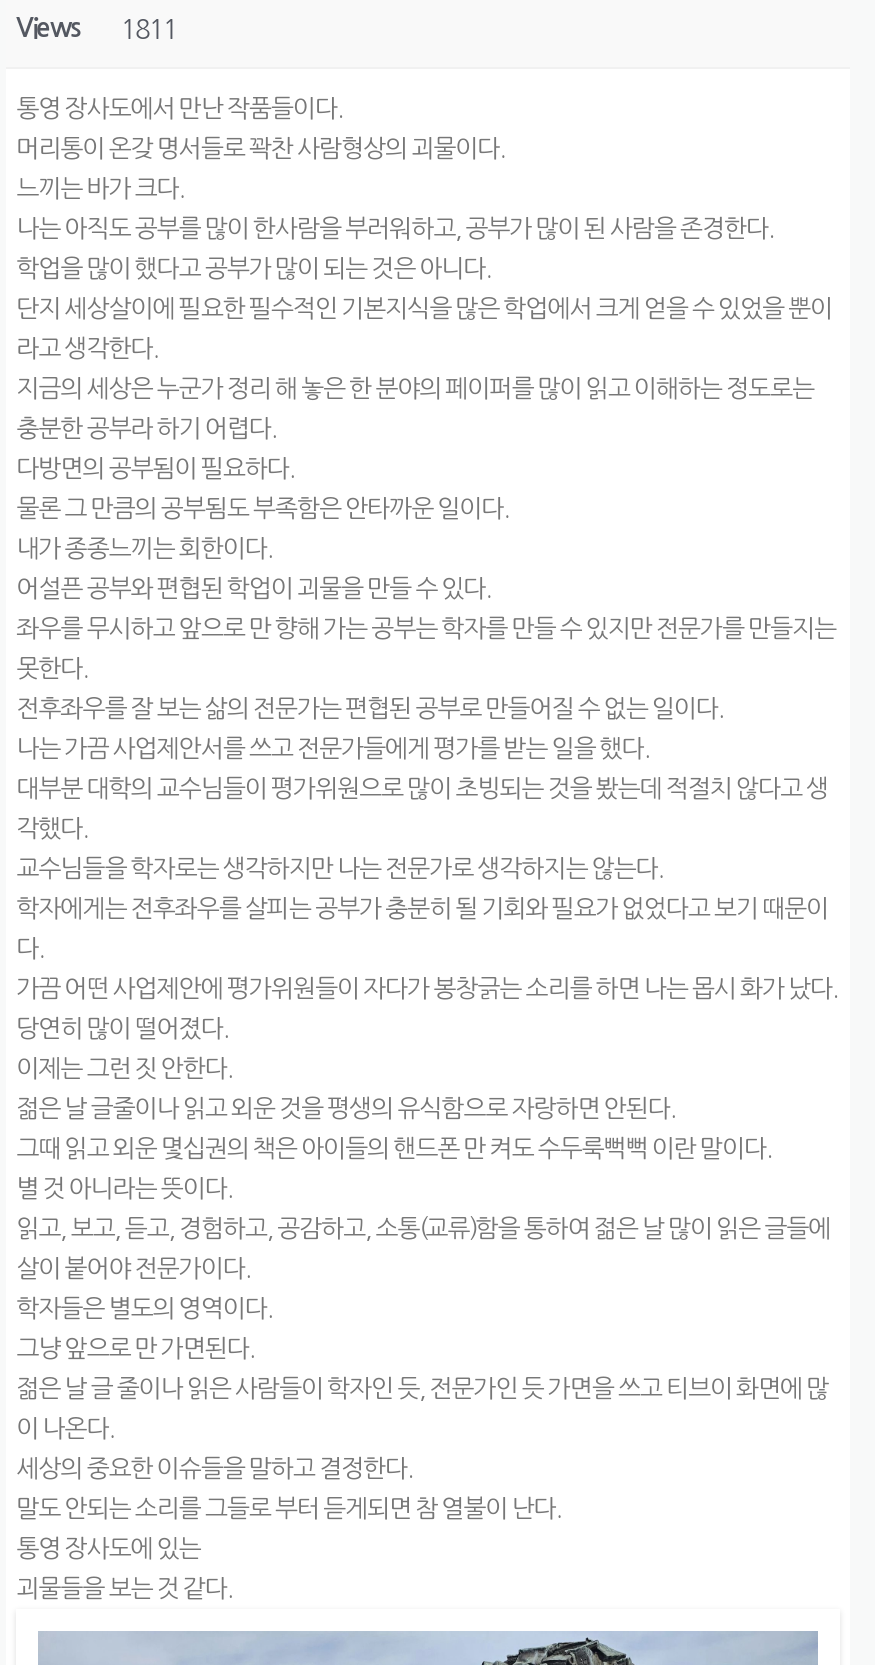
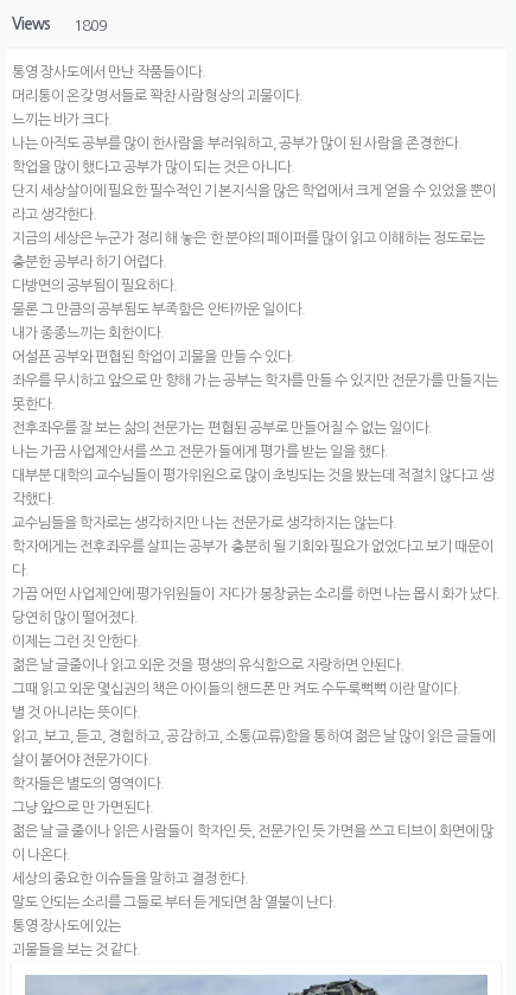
[16,15,177,43] Views 1811 -> [12,17,107,33] Views 1809

